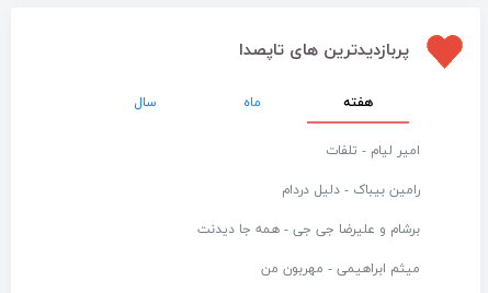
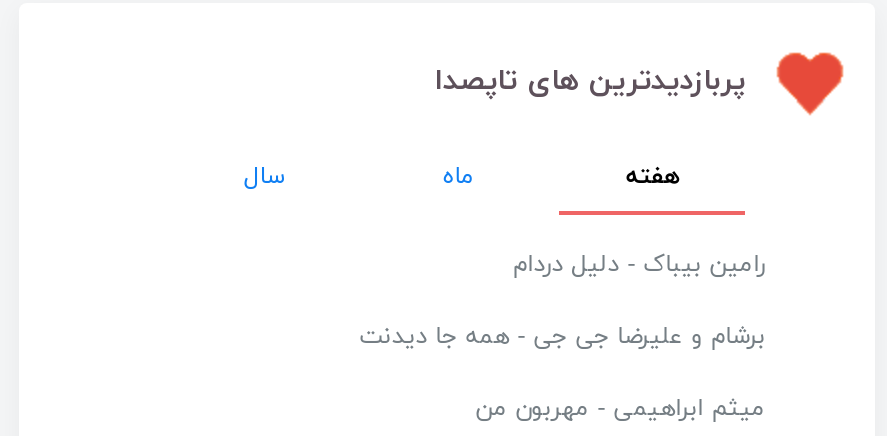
[326,142,420,160] امیر لیام - تلفات -> none

